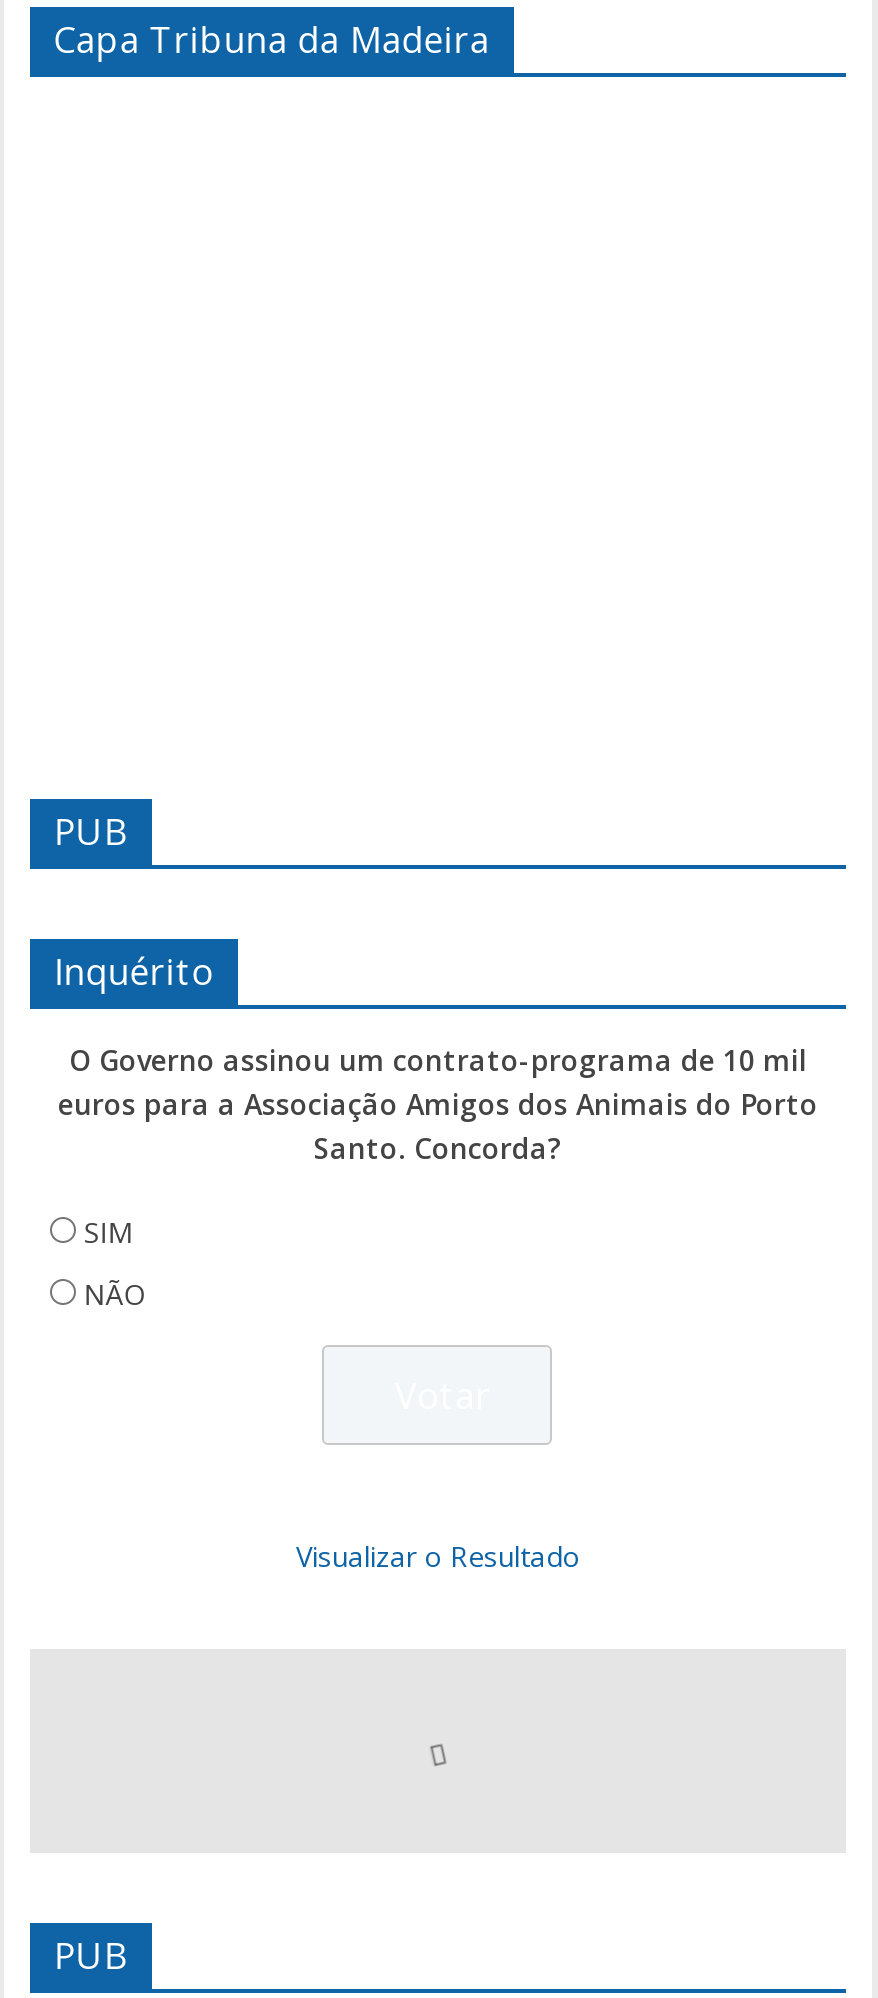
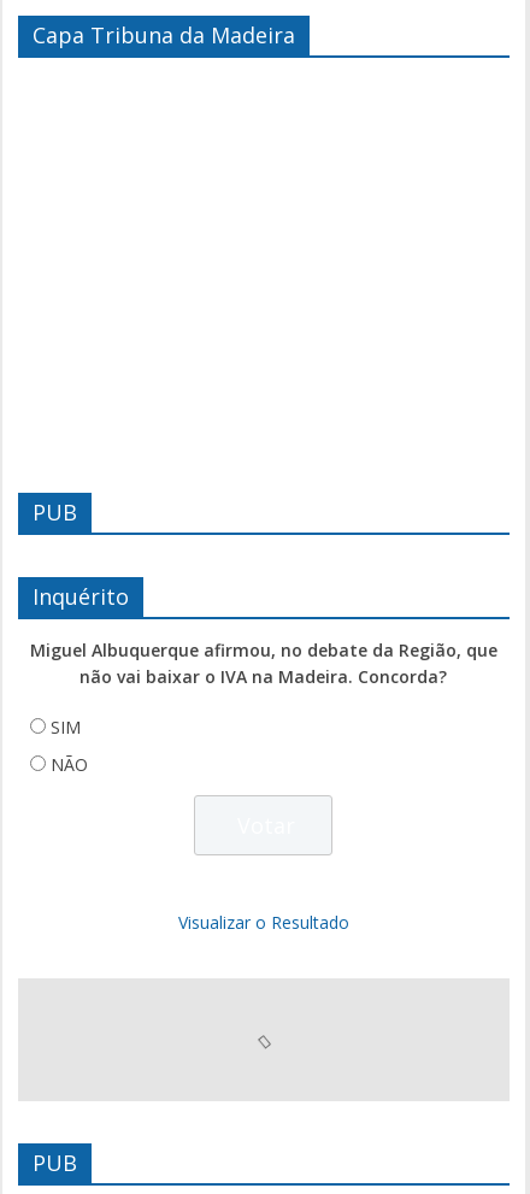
[58,1041,818,1167] O Governo assinou um contrato-programa de 10 mil | euros para a Associação Amigos dos Animais do Porto | Santo. Concorda? -> [30,639,497,688] Miguel Albuquerque afirmou, no debate da Região, que | não vai baixar o IVA na Madeira. Concorda?

